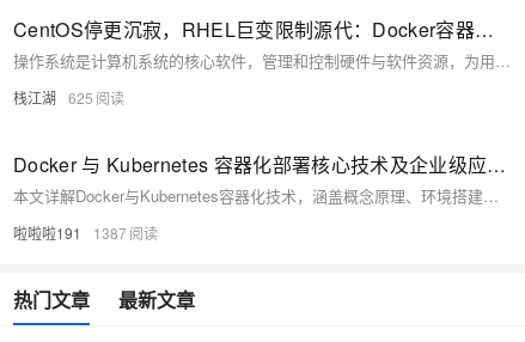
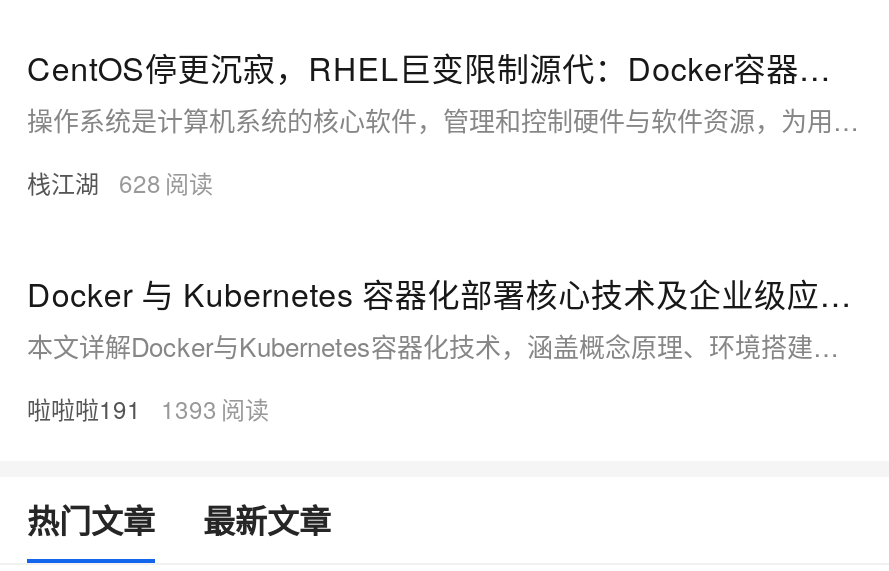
[13,87,93,107] 栈江湖 625 -> [27,164,161,198] 栈江湖 628
[13,222,127,242] 啦啦啦191 1387 -> [27,390,217,424] 啦啦啦191 1393

